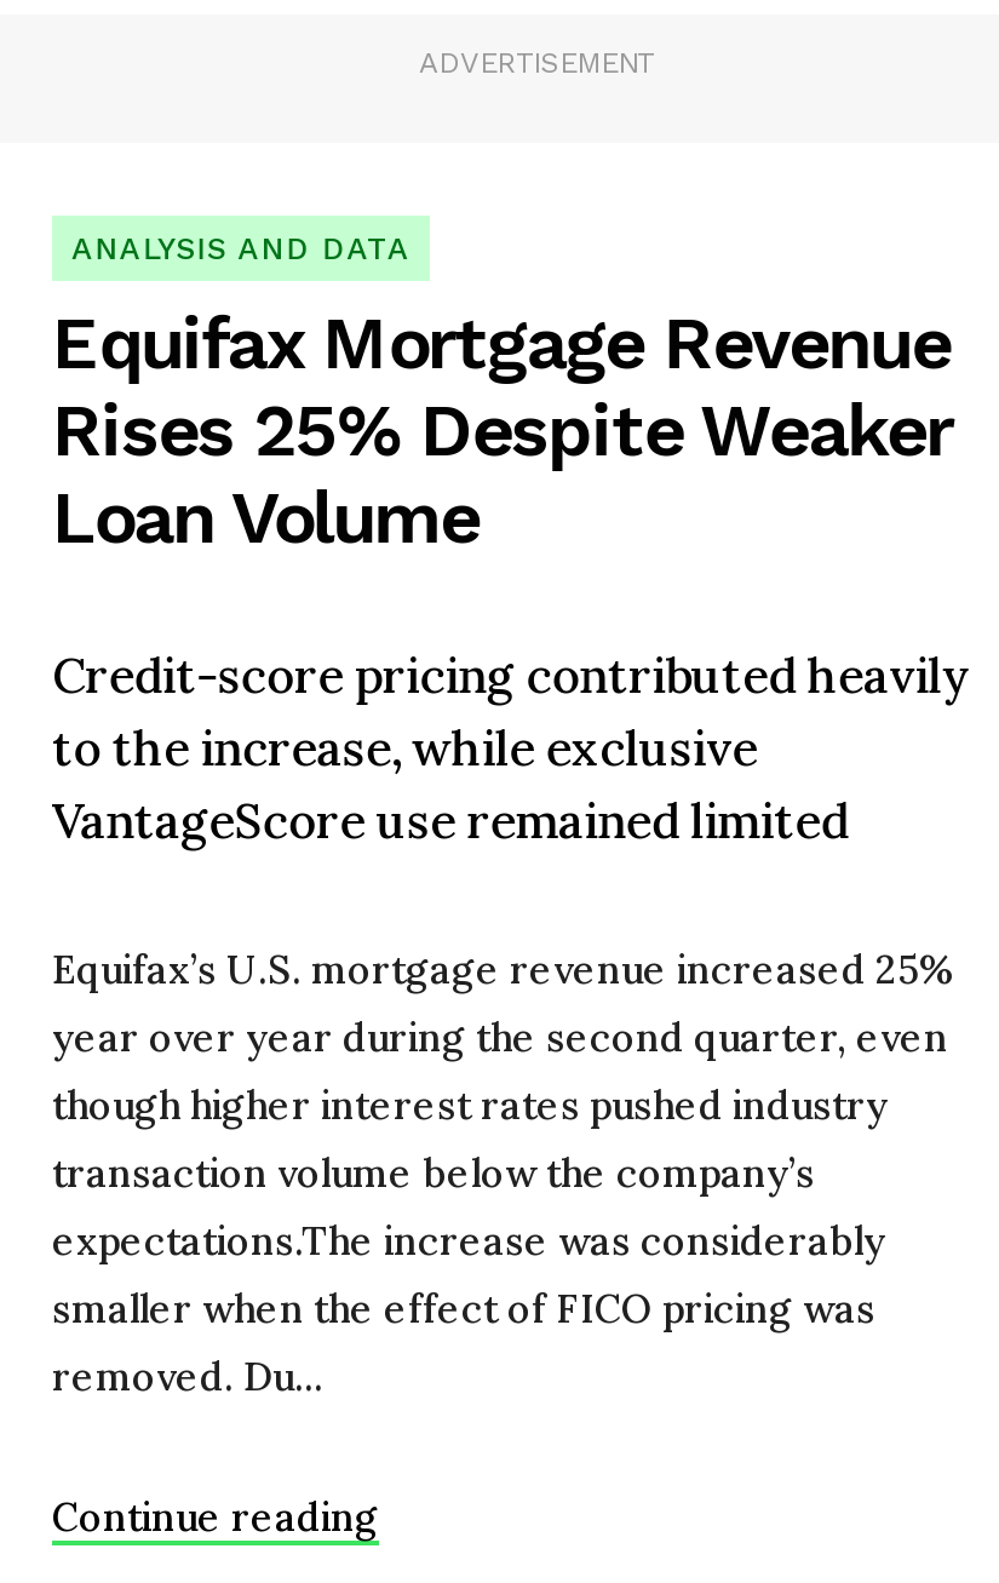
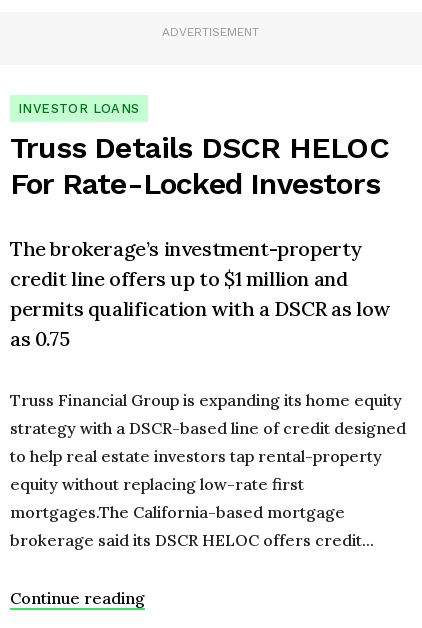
[52,230,953,560] ANALYSIS AND DATA | Equifax Mortgage Revenue | Rises 25% Despite Weaker | Loan Volume -> [10,101,389,201] INVESTOR LOANS | Truss Details DSCR HELOC | For Rate-Locked Investors
[52,644,970,850] Credit-score pricing contributed heavily | to the increase, while exclusive | VantageScore use remained limited -> [10,236,390,351] The brokerage’s investment-property | credit line offers up to $1 million and | permits qualification with a DSCR as low | as 0.75
[52,945,955,1400] Equifax’s U.S. mortgage revenue increased 25% | year over year during the second quarter, even | though higher interest rates pushed industry | transaction volume below the company’s | expectations.The increase was considerably | smaller when the effect of FICO pricing was | removed. Du... -> [10,390,406,550] Truss Financial Group is expanding its home equity | strategy with a DSCR-based line of credit designed | to help real estate investors tap rental-property | equity without replacing low-rate first | mortgages.The California-based mortgage | brokerage said its DSCR HELOC offers credit...

